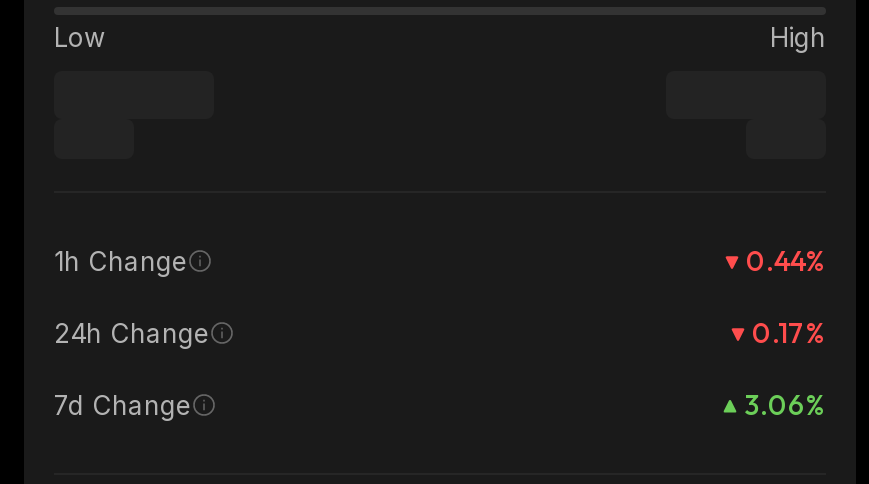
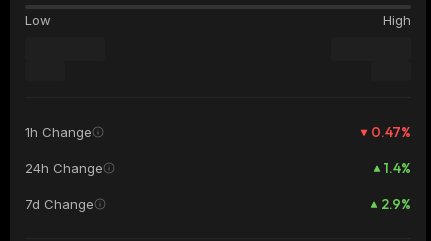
[746,243,826,279] 0.44% -> [371,123,411,141] 0.47%
[752,315,826,351] 0.17% -> [384,159,411,177] 1.4%
[744,387,826,423] 3.06% -> [381,195,411,213] 2.9%

